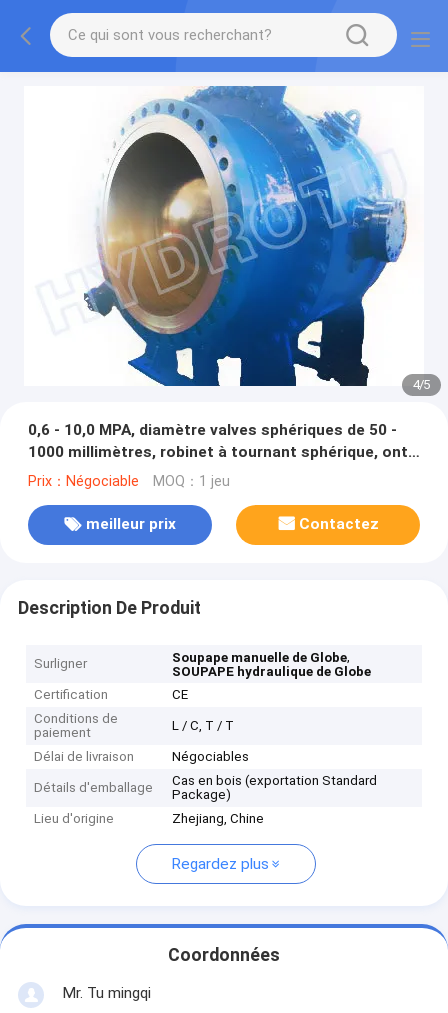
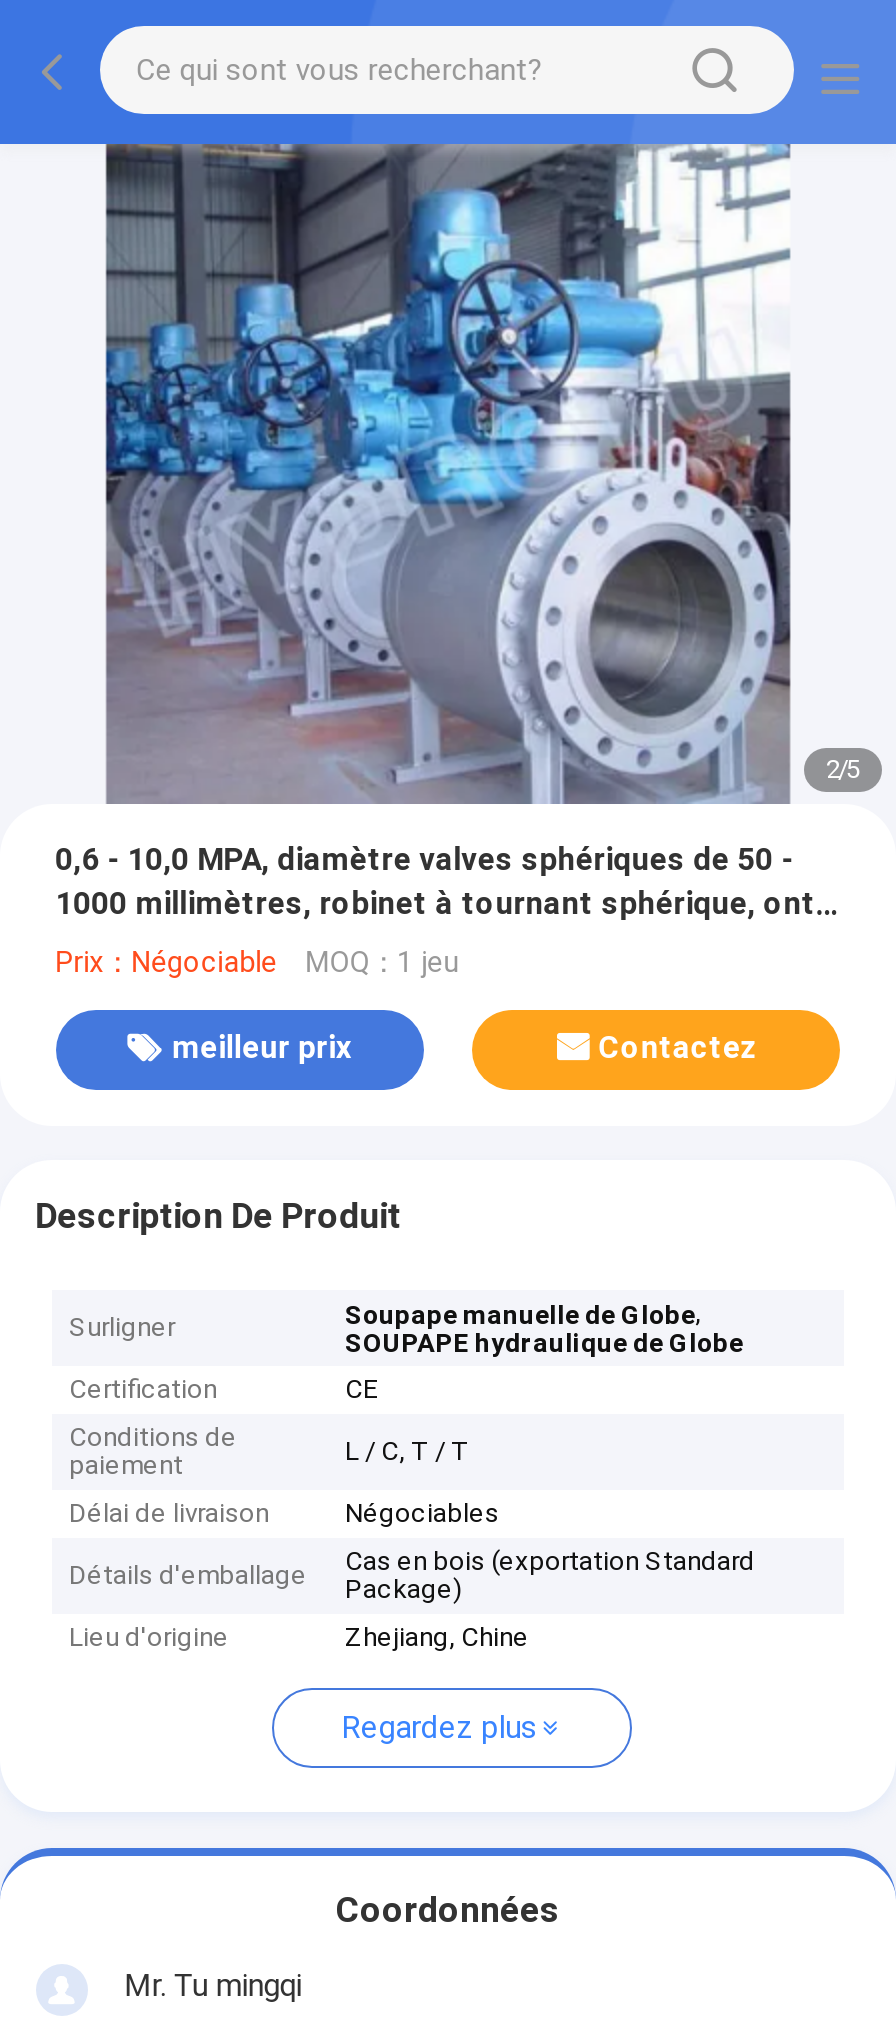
[53,71,430,402] [image] | 4/5 -> [102,142,860,806] [image] | 2/5

